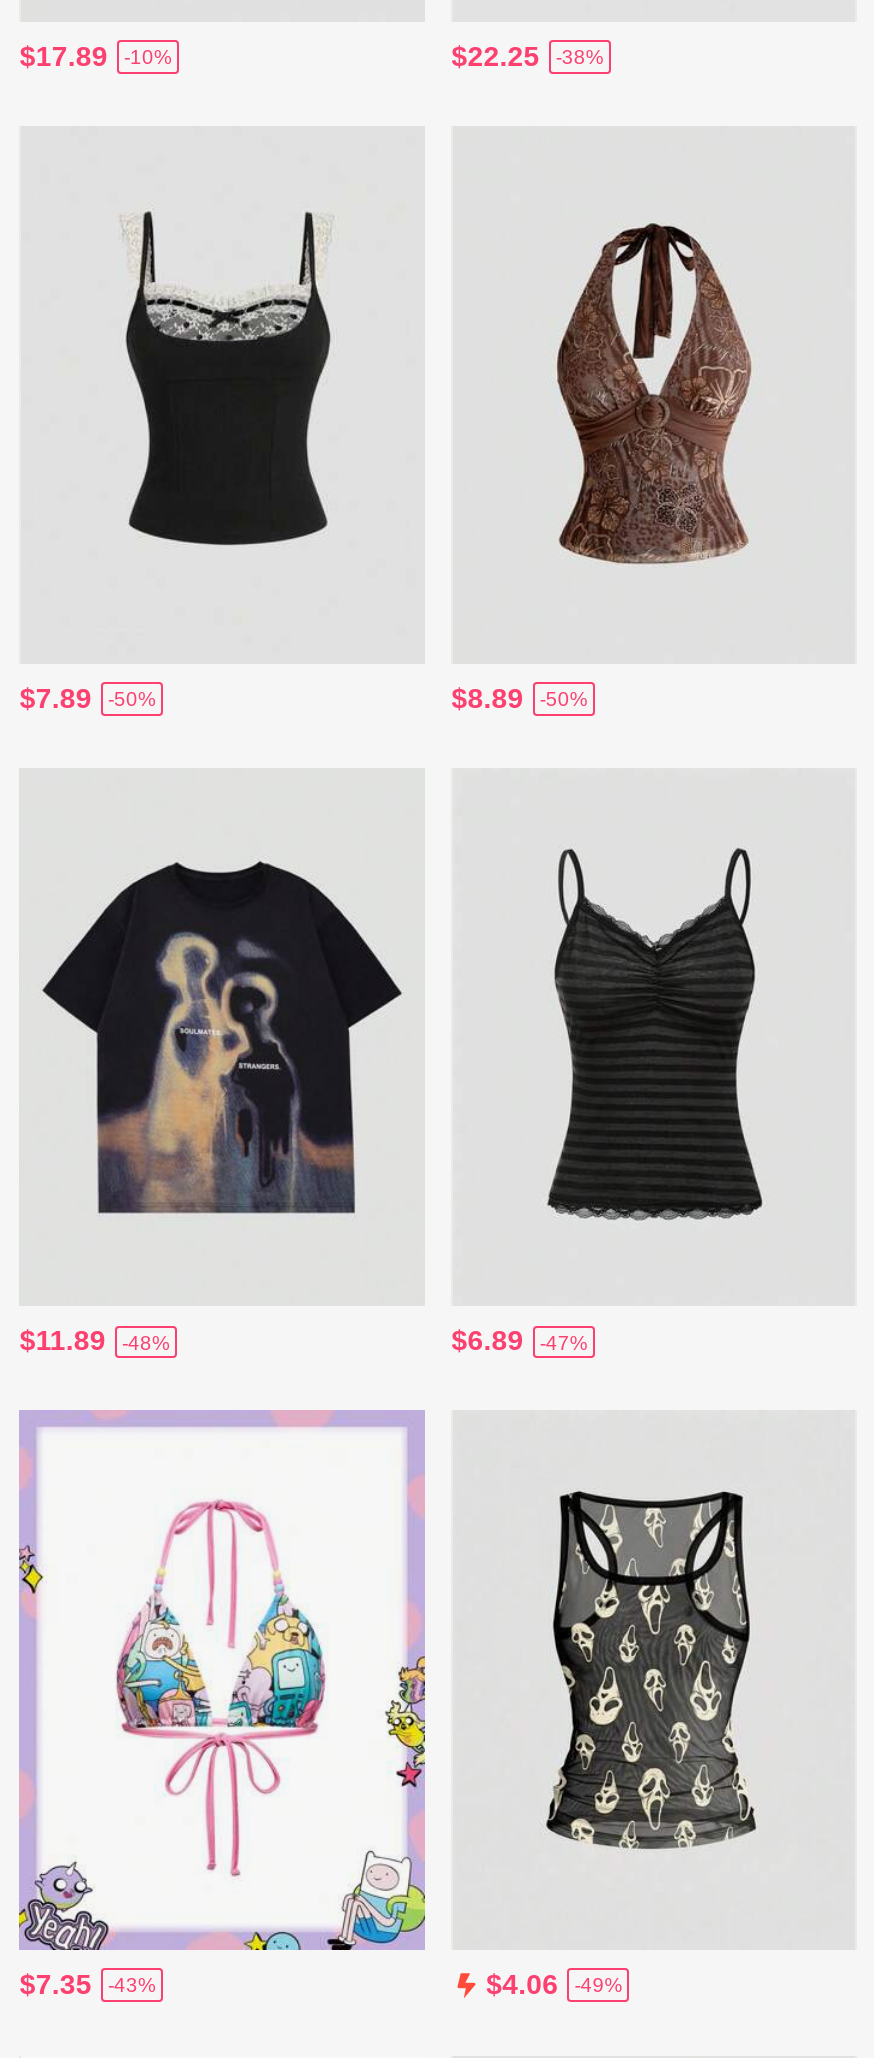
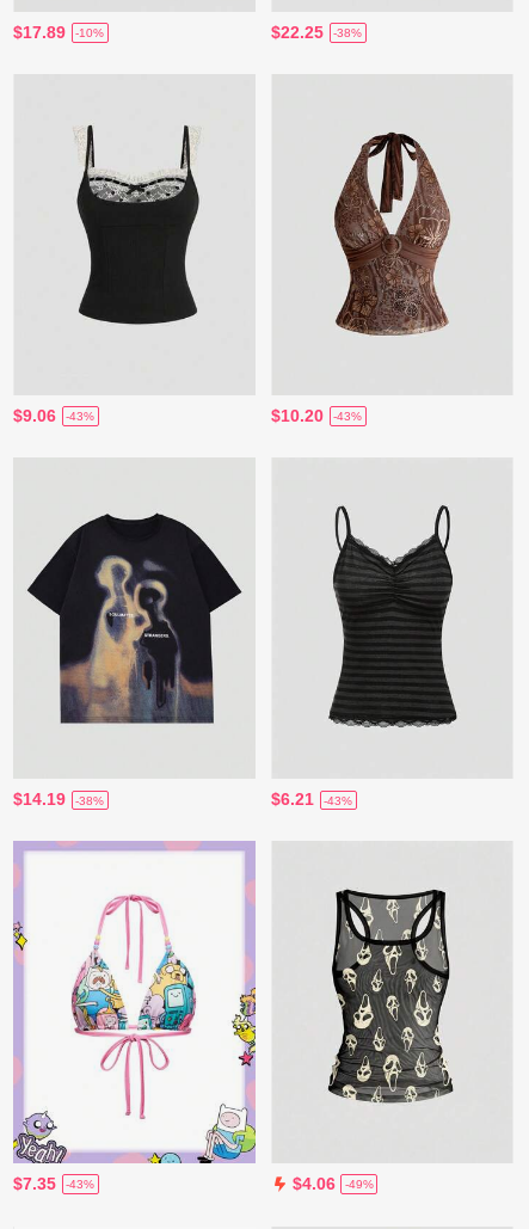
[20,682,92,714] $7.89 -> [13,406,56,425] $9.06
[108,689,156,711] -50% -> [66,410,95,423] -43%
[451,682,523,714] $8.89 -> [271,406,324,425] $10.20
[540,689,588,711] -50% -> [334,410,362,423] -43%
[20,1325,106,1357] $11.89 -> [13,790,66,809] $14.19
[122,1331,170,1353] -48% -> [76,794,104,807] -38%
[451,1325,523,1357] $6.89 -> [271,790,314,809] $6.21
[540,1331,588,1353] -47% -> [324,794,353,807] -43%

